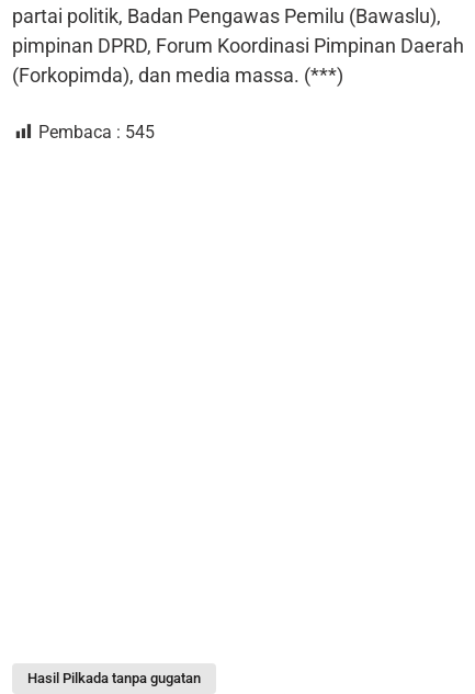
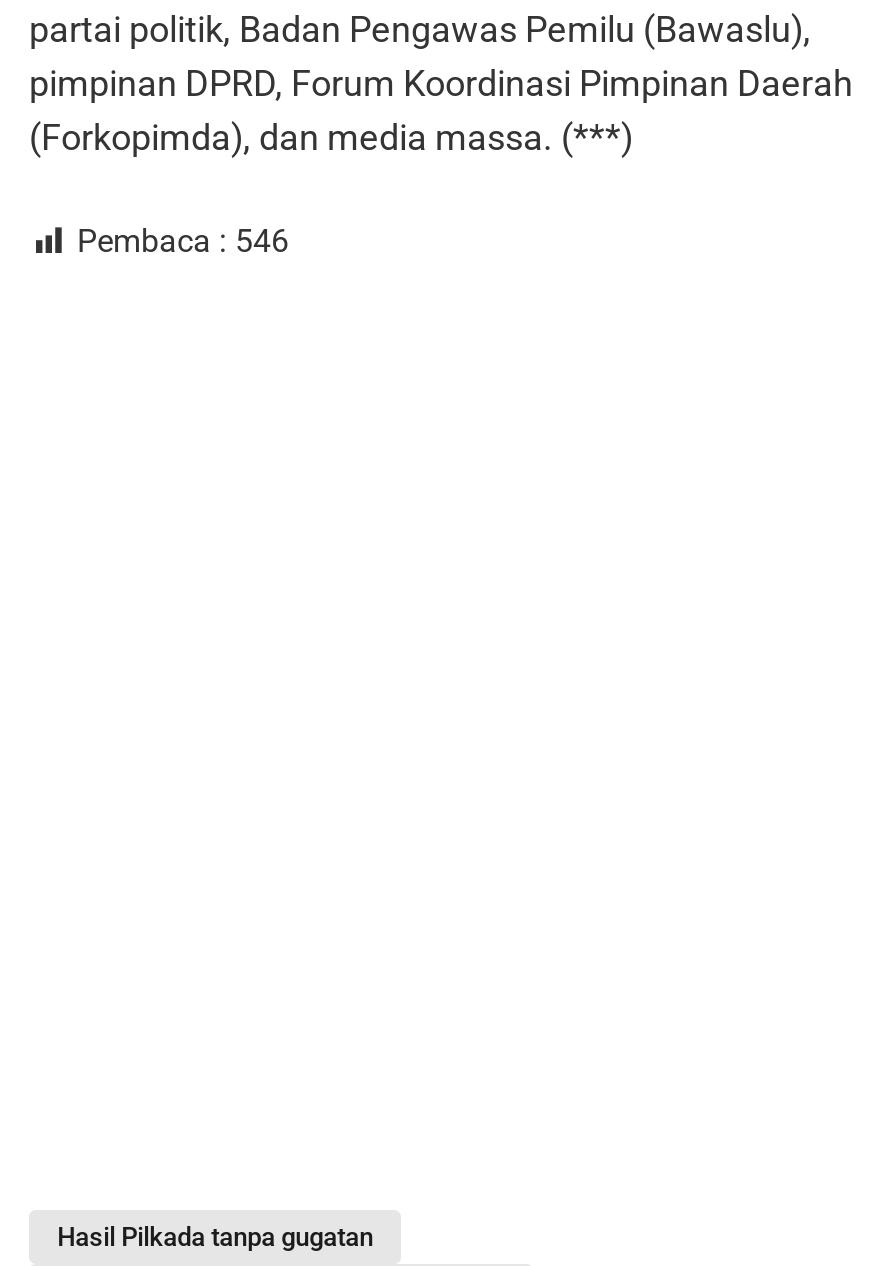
[38,122,155,143] Pembaca : 545 -> [77,222,289,260] Pembaca : 546

